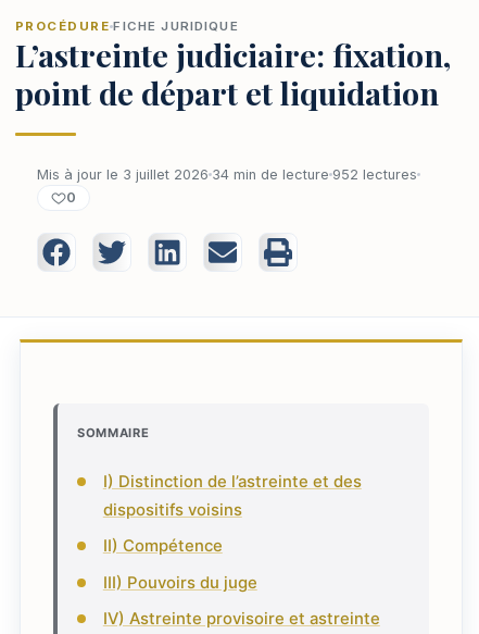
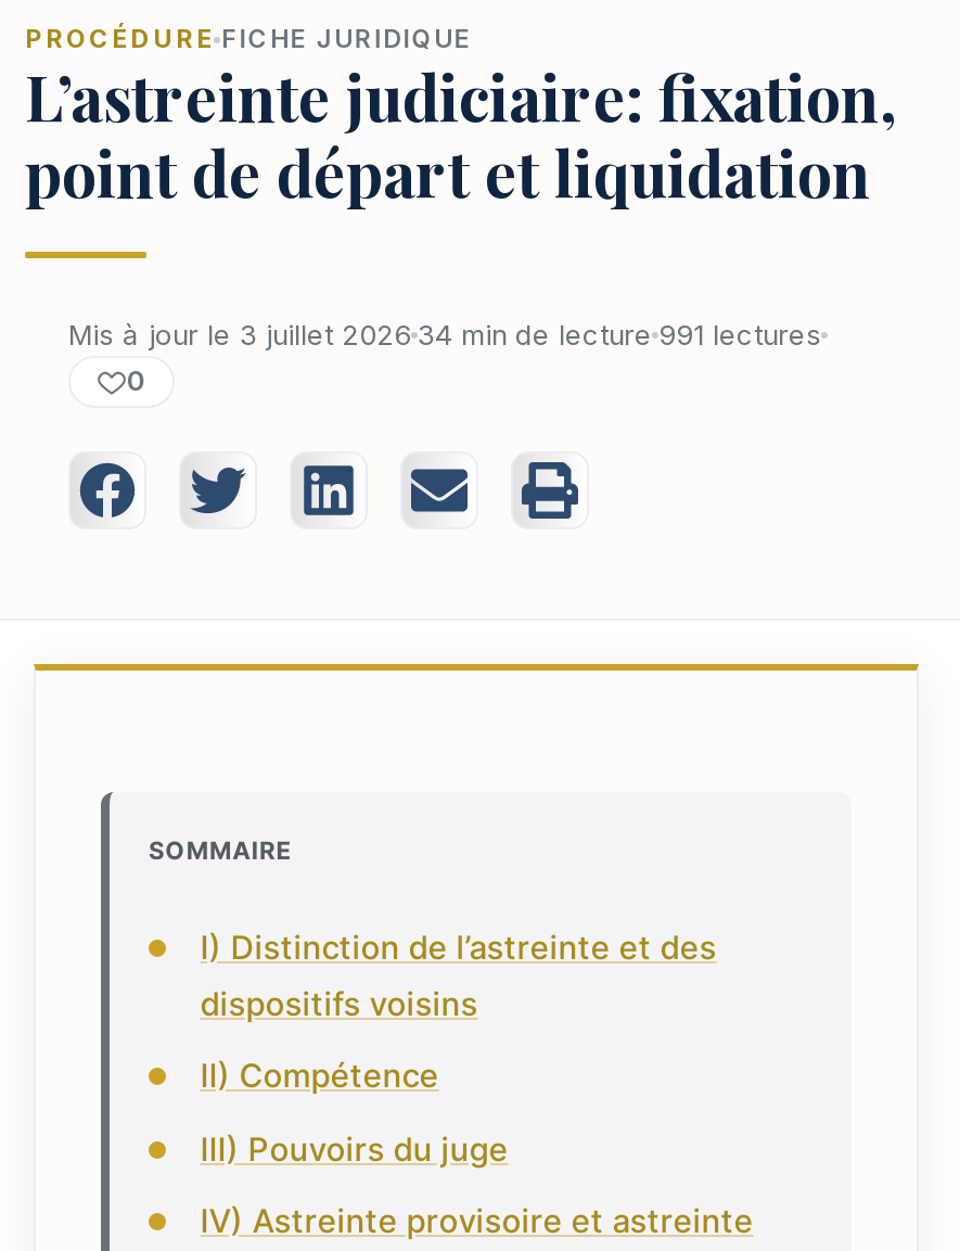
[37,166,417,182] Mis à jour le 3 juillet 2026 34 min de lecture 952 lectures -> [68,318,821,351] Mis à jour le 3 juillet 2026 34 min de lecture 991 lectures

